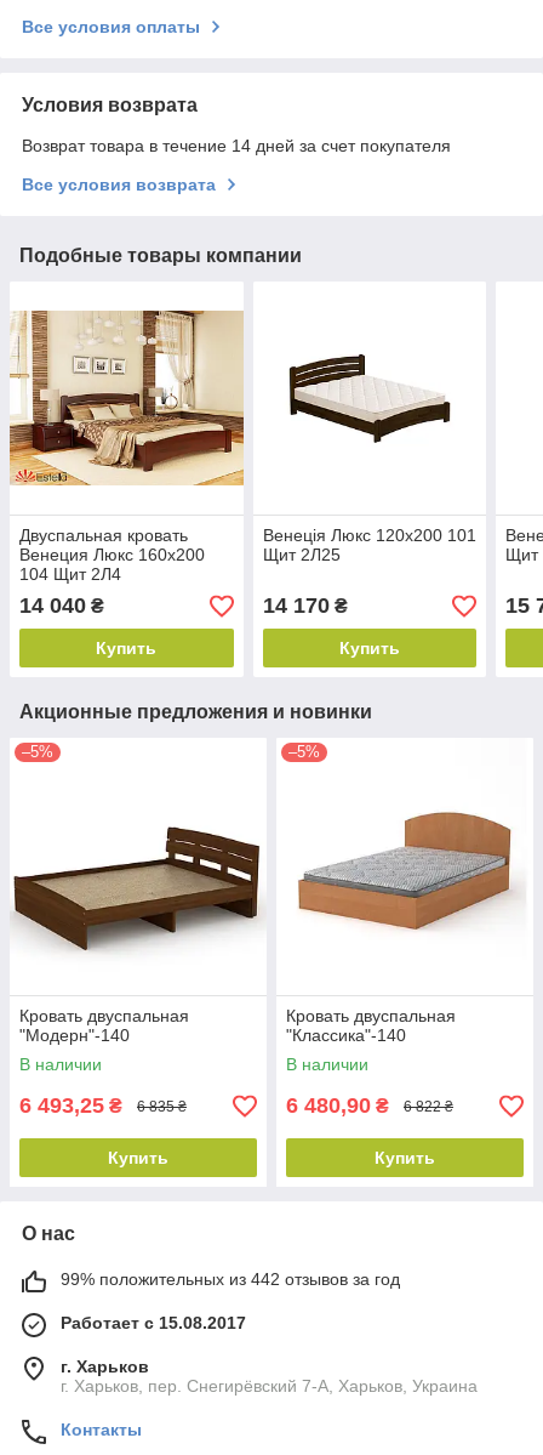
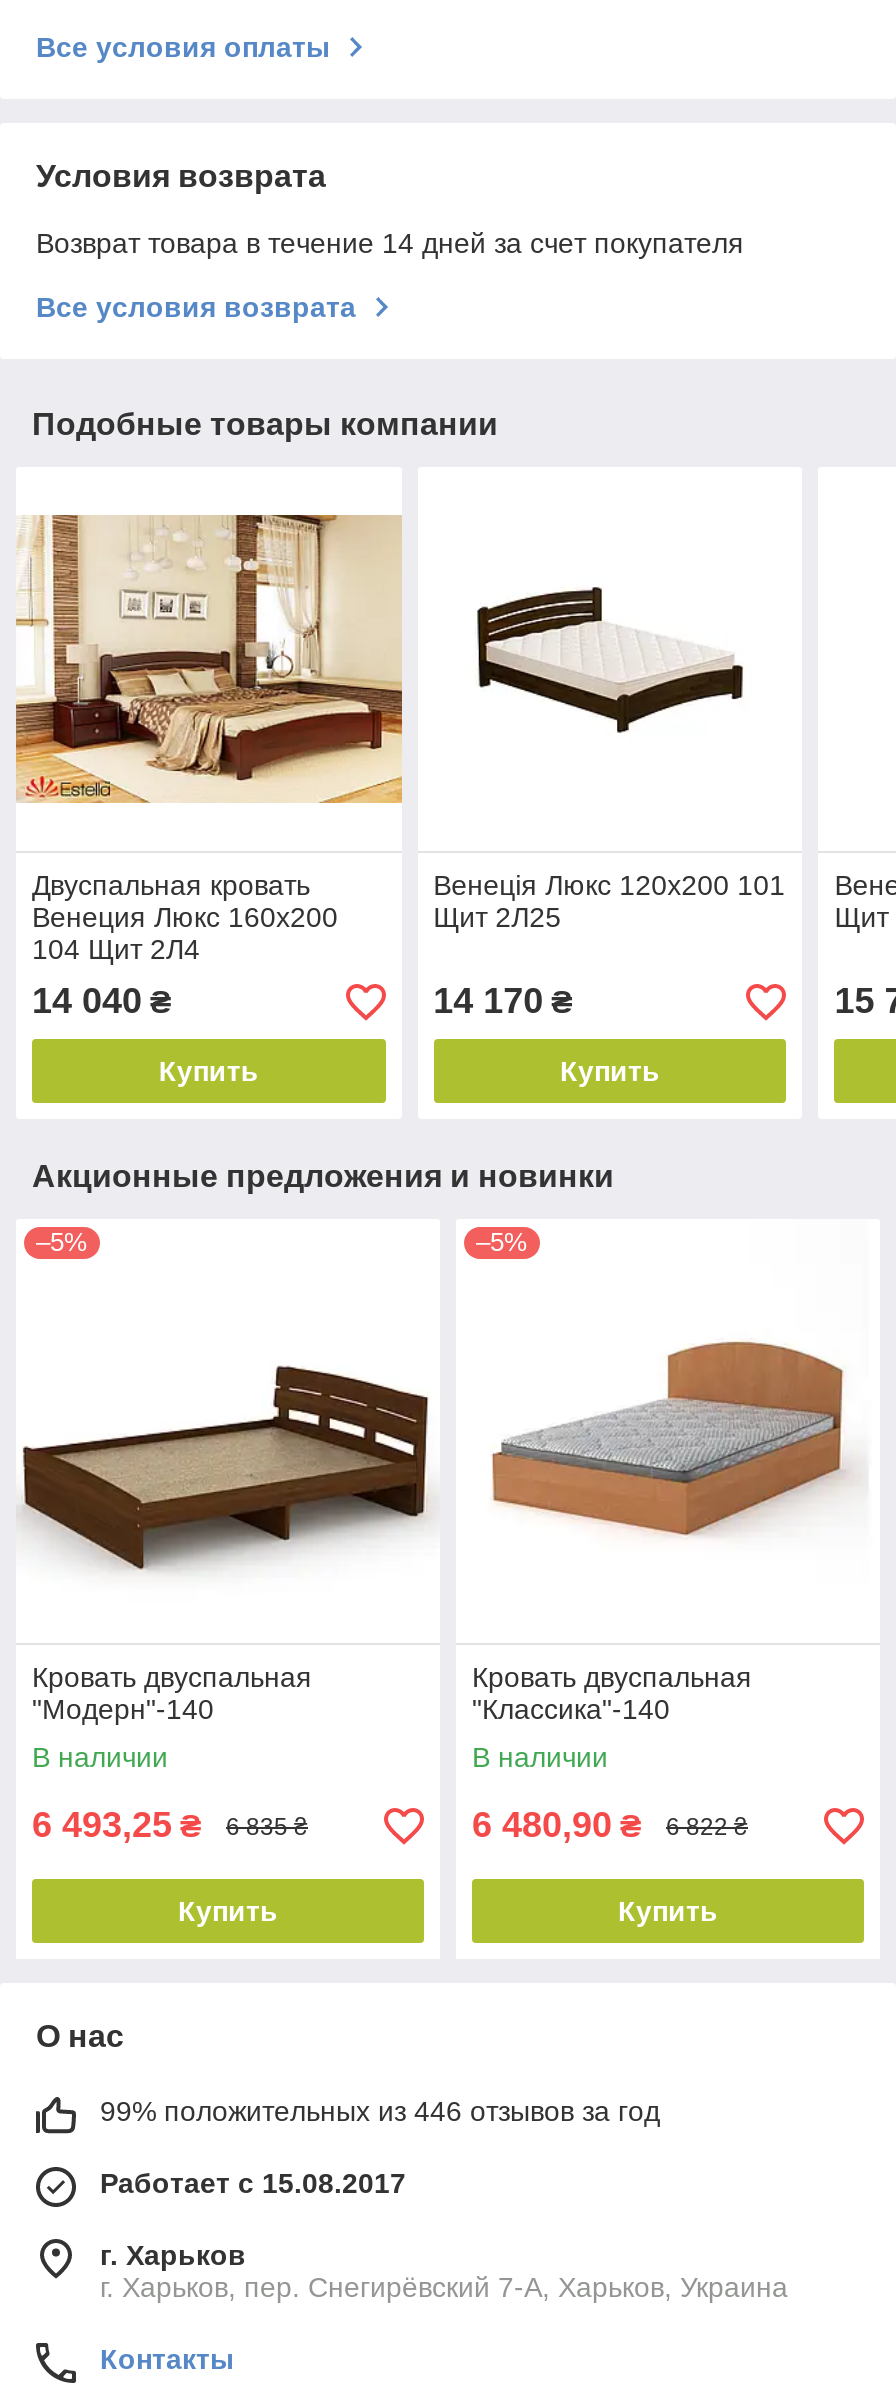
[61,1270,400,1289] 99% положительных из 442 отзывов за год -> [100,2096,660,2128] 99% положительных из 446 отзывов за год

